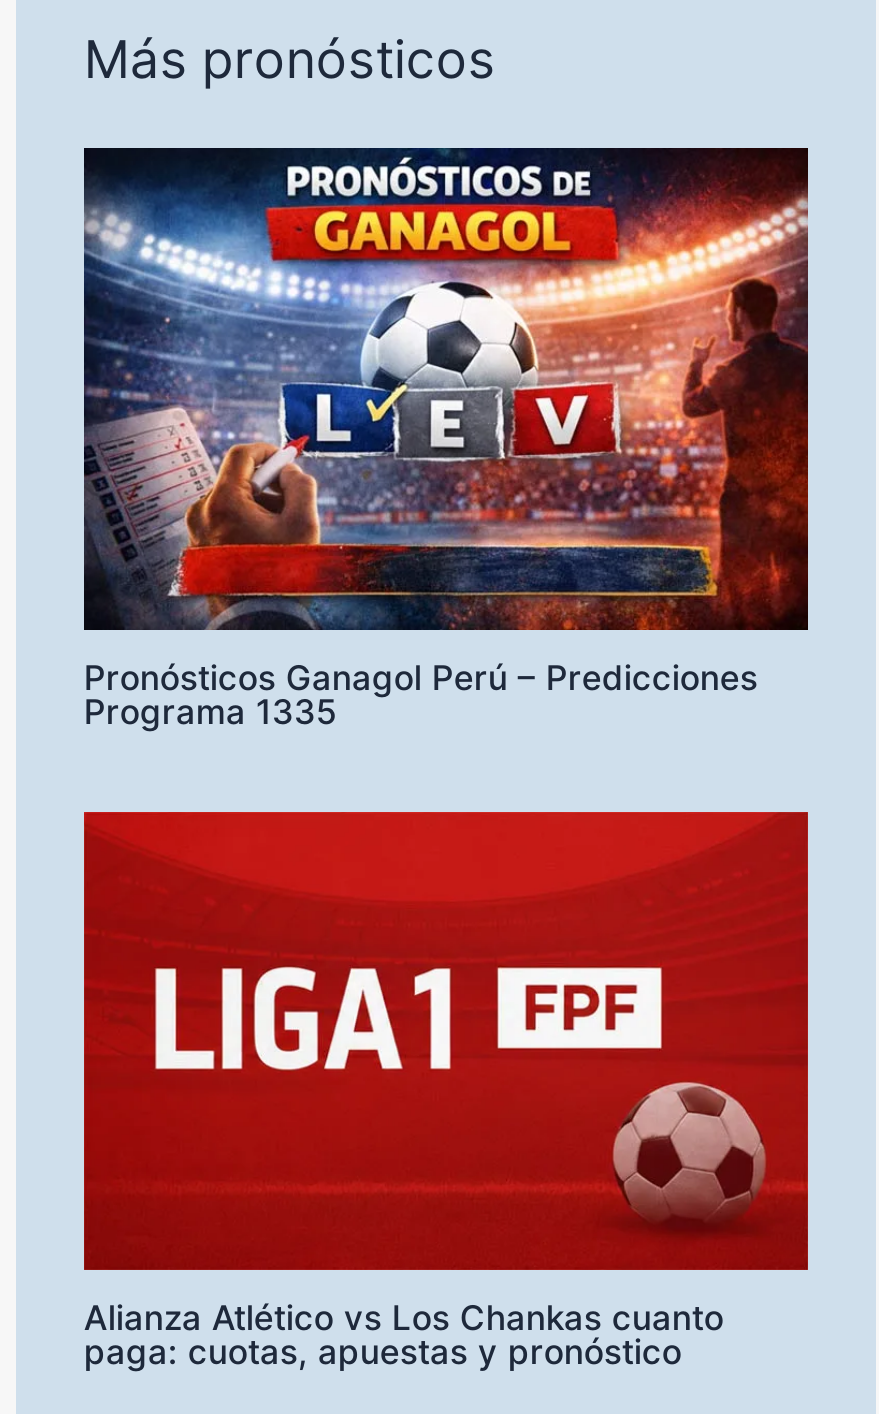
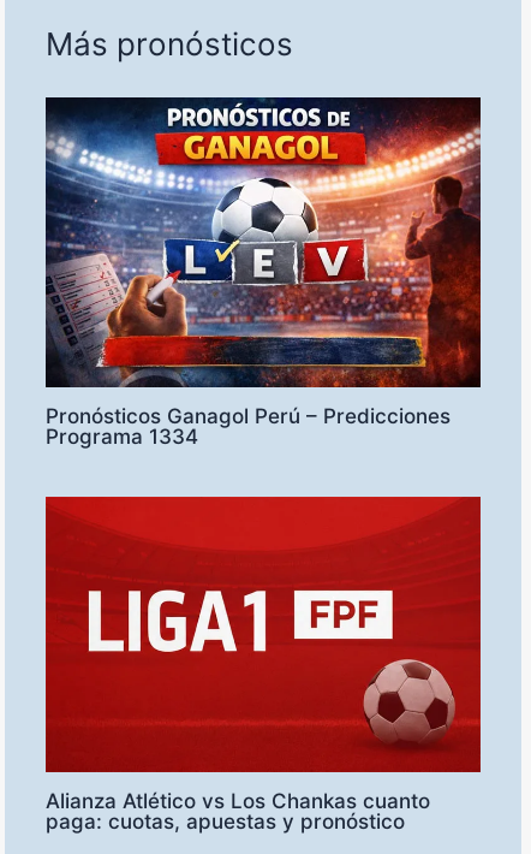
[84,692,338,732] Programa 1335 -> [46,424,198,449] Programa 1334

